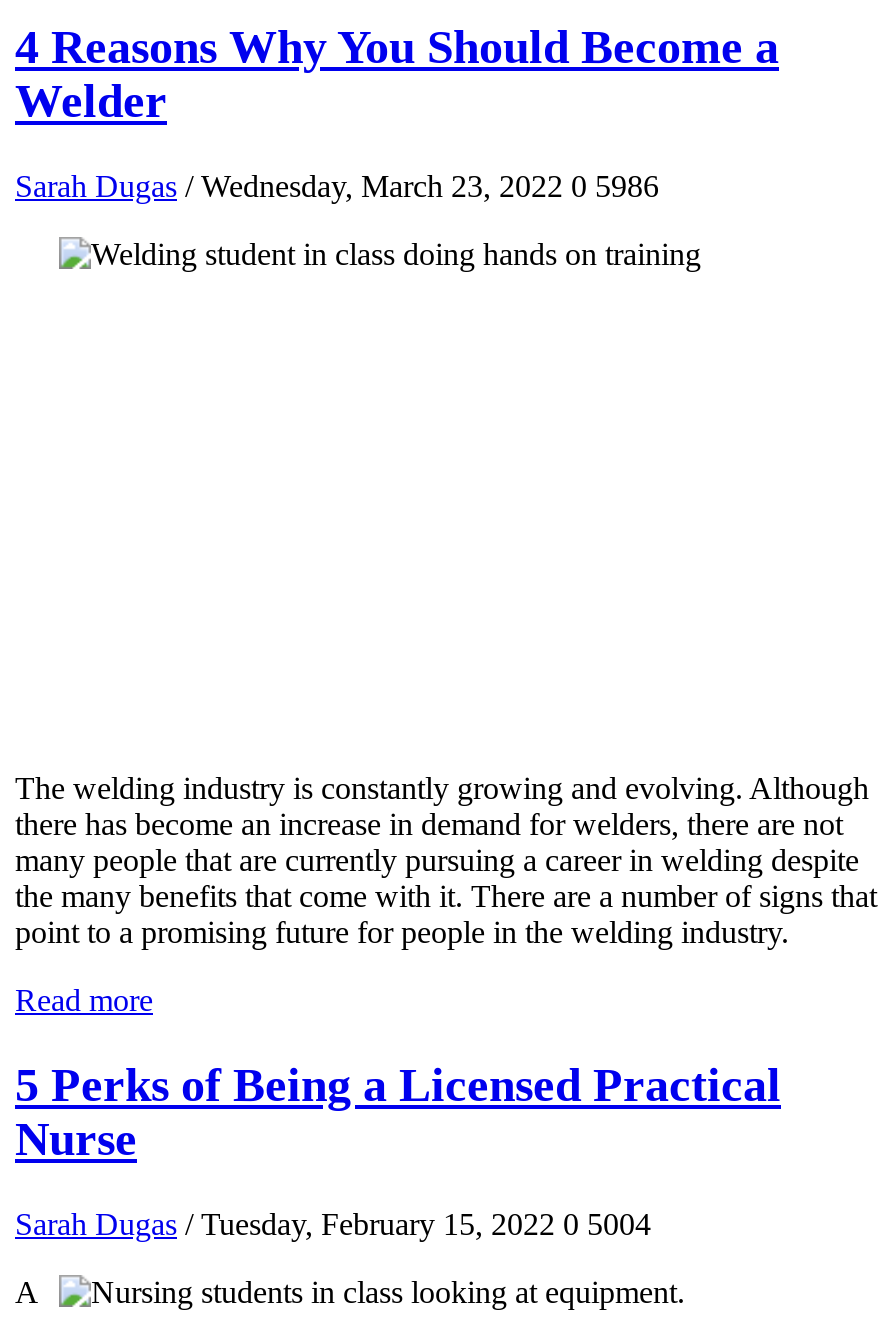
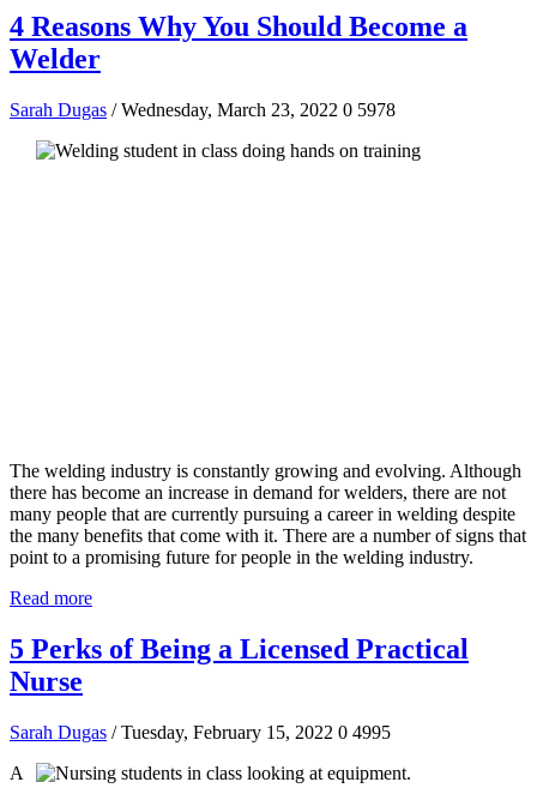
[15,169,659,203] Sarah Dugas / Wednesday, March 23, 2022 0 5986 -> [10,99,396,120] Sarah Dugas / Wednesday, March 23, 2022 0 5978
[15,1206,651,1240] Sarah Dugas / Tuesday, February 15, 2022 0 5004 -> [10,722,391,742] Sarah Dugas / Tuesday, February 15, 2022 0 4995

